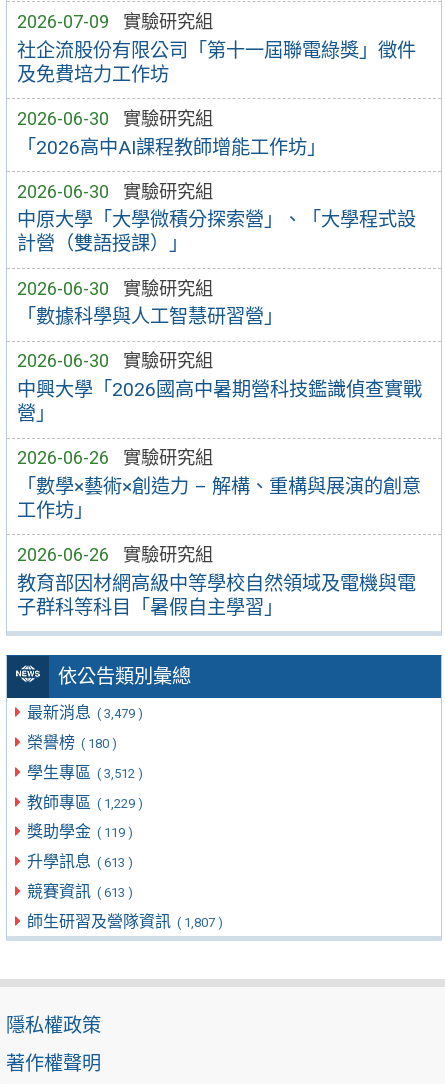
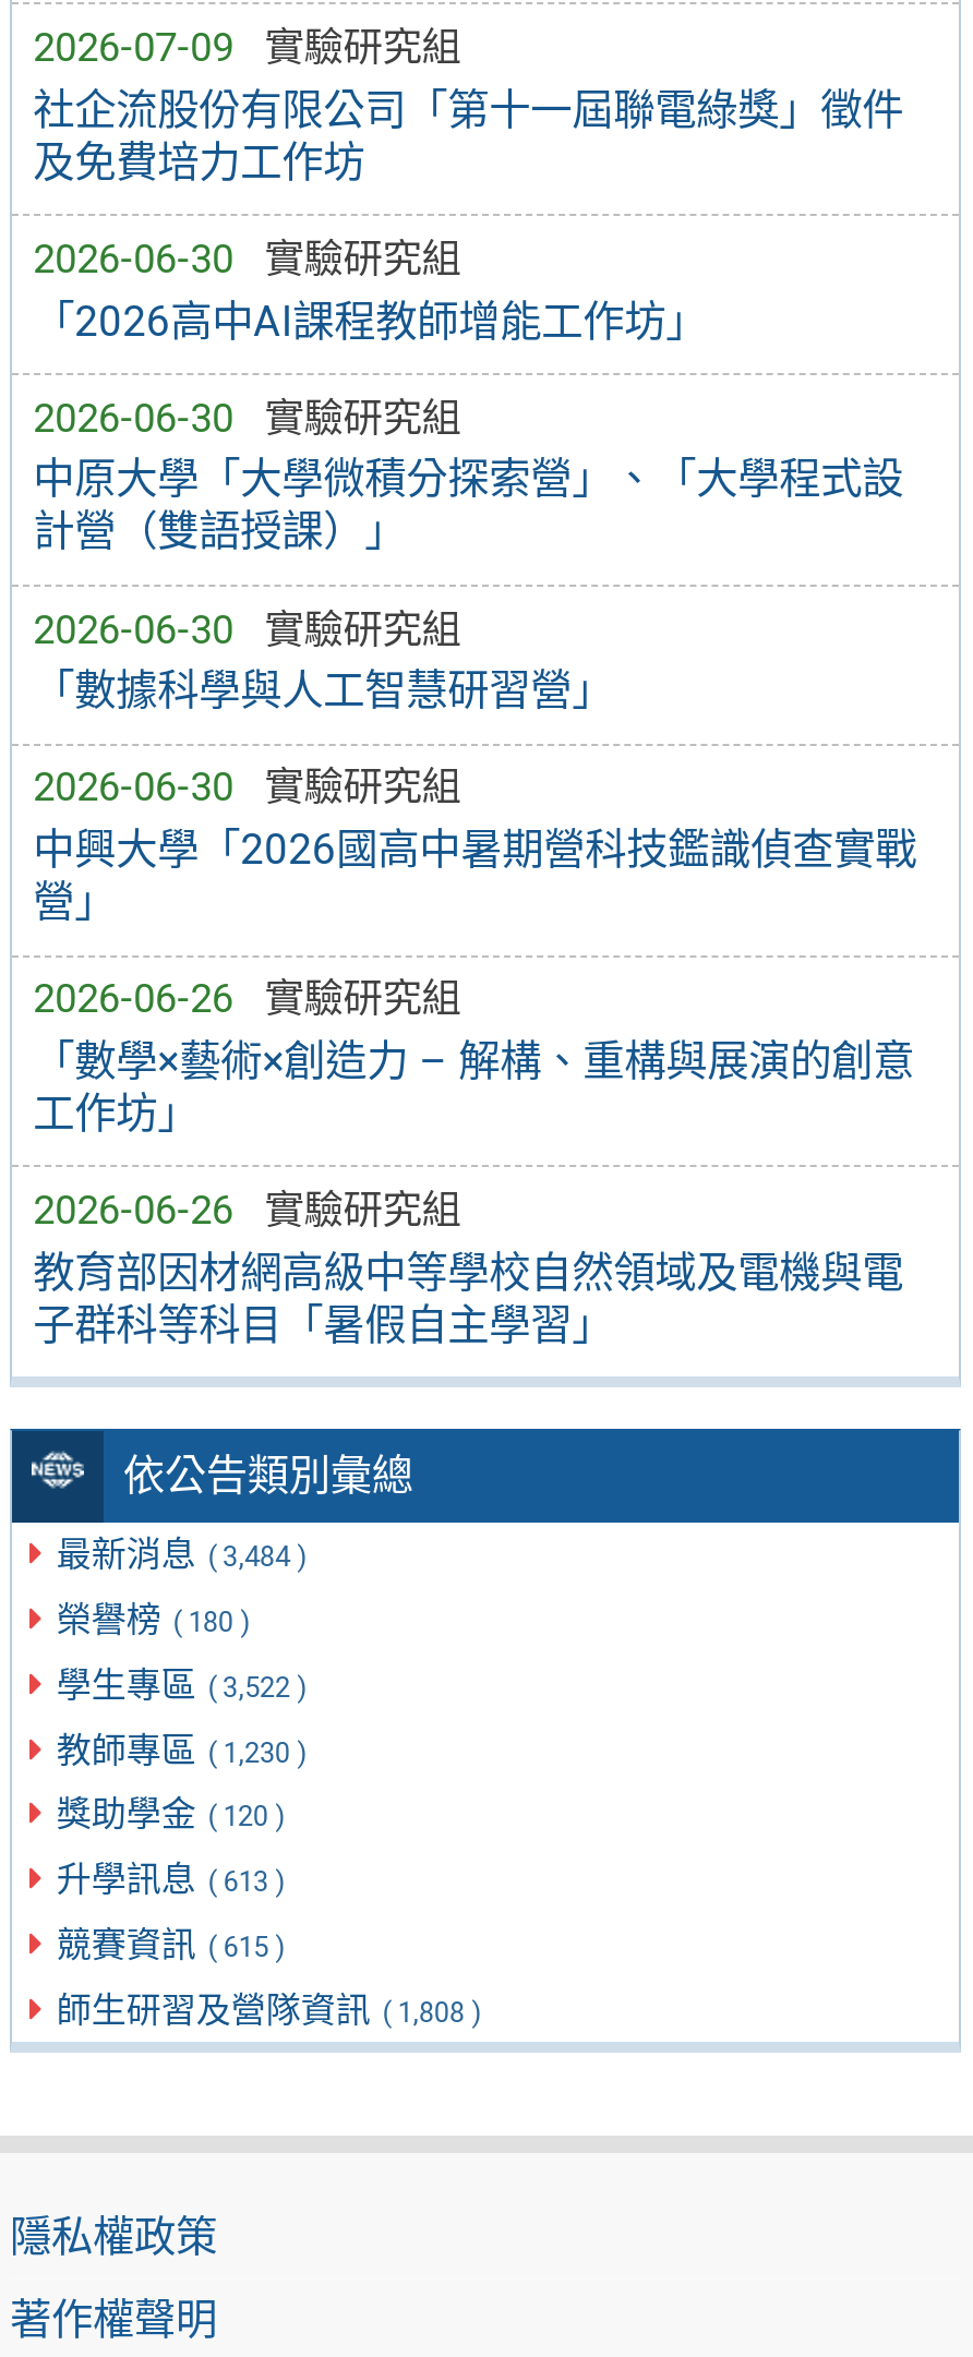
[27,703,143,722] 最新消息 ( 3,479 ) -> [57,1534,308,1575] 最新消息 ( 3,484 )
[27,763,143,782] 學生專區 ( 3,512 ) -> [57,1664,308,1705] 學生專區 ( 3,522 )
[27,793,143,812] 教師專區 ( 1,229 ) -> [57,1729,308,1770] 教師專區 ( 1,230 )
[27,822,133,841] 獎助學金 ( 119 ) -> [57,1794,286,1835] 獎助學金 ( 120 )
[27,882,133,901] 競賽資訊 ( 613 ) -> [57,1924,286,1965] 競賽資訊 ( 615 )
[27,912,223,931] 師生研習及營隊資訊 ( 1,807 ) -> [57,1989,483,2030] 師生研習及營隊資訊 ( 1,808 )

